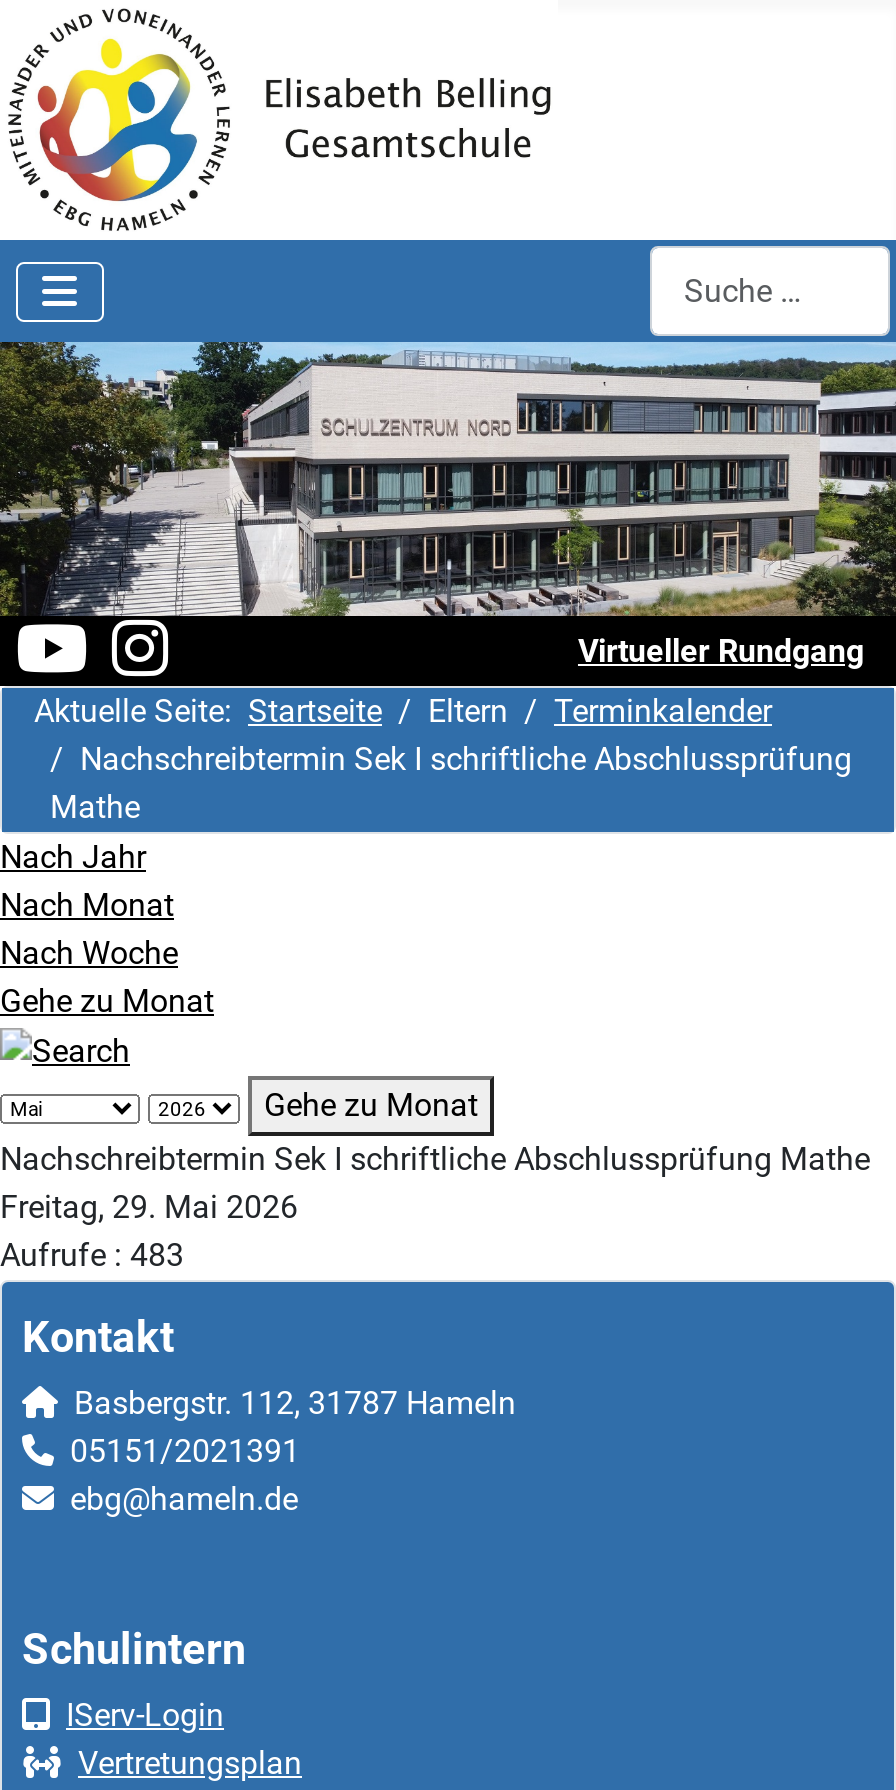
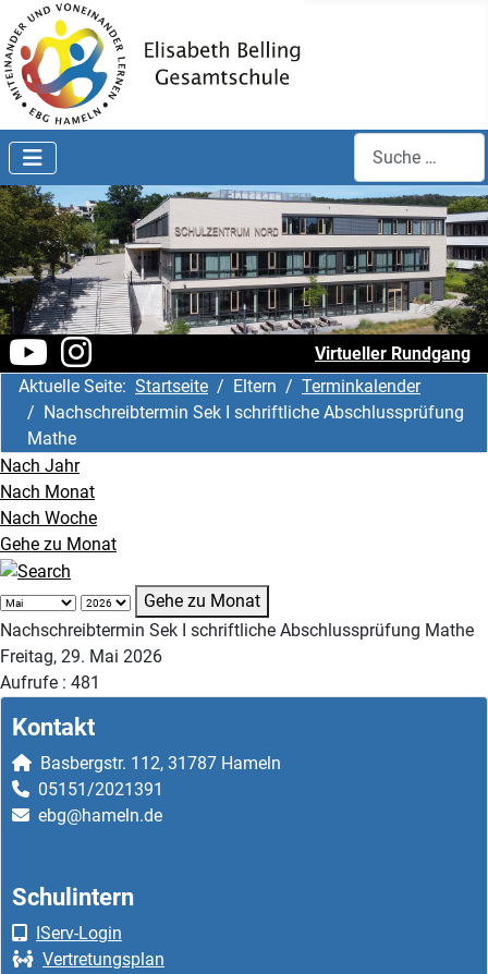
[0,1236,184,1274] Aufrufe: 483 -> [0,672,100,693] Aufrufe: 481

